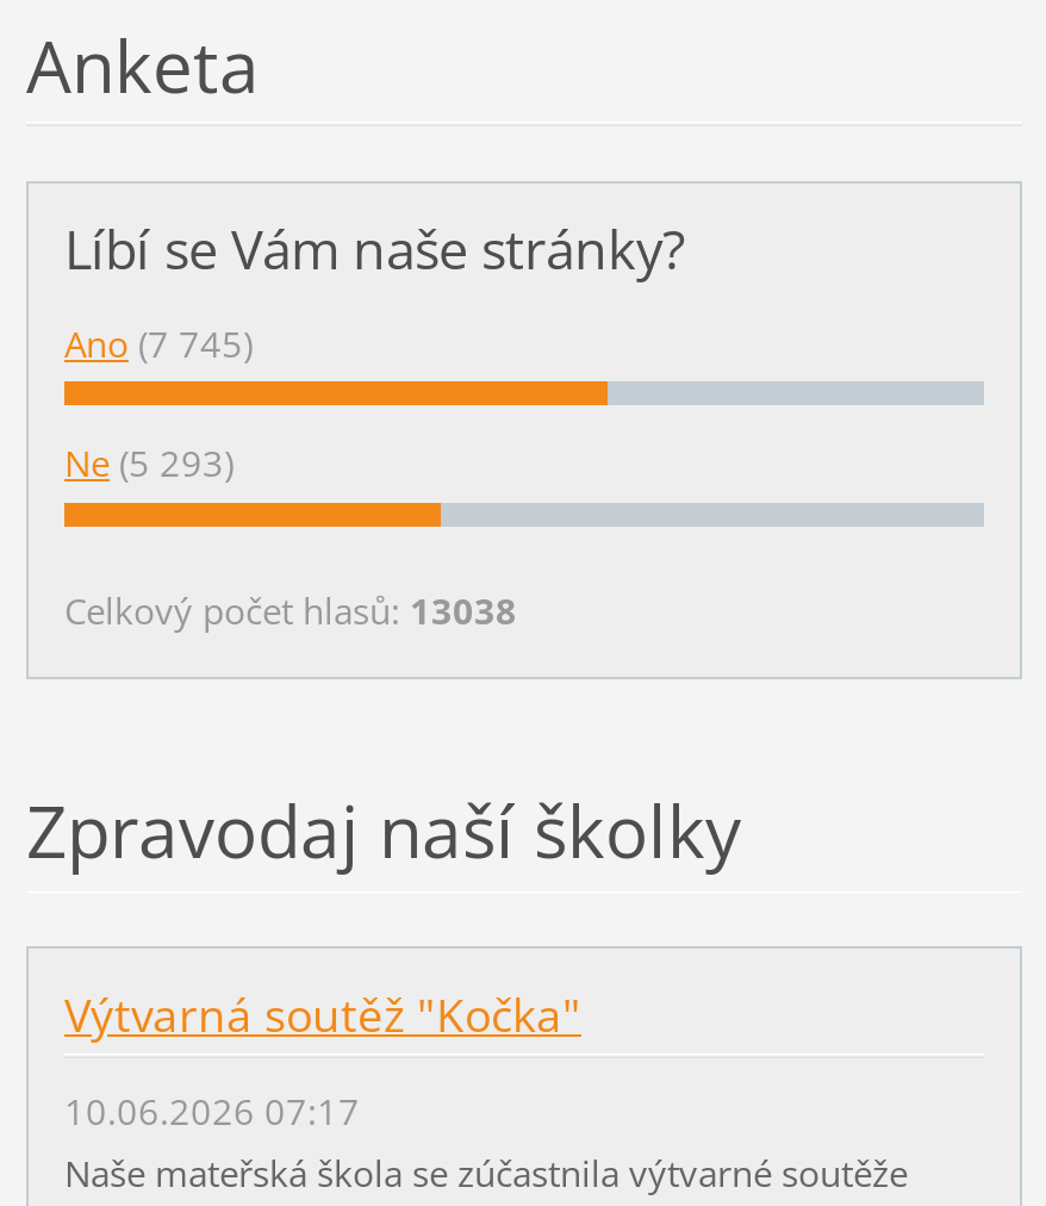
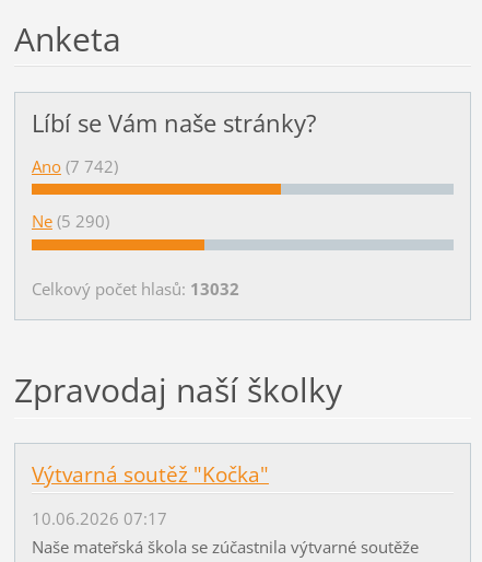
[64,319,253,366] Ano (7 745) -> [32,155,118,177] Ano (7 742)
[64,439,234,487] Ne (5 293) -> [32,210,109,232] Ne (5 290)
[64,587,517,634] Celkový počet hlasů: 13038 -> [32,278,239,300] Celkový počet hlasů: 13032

